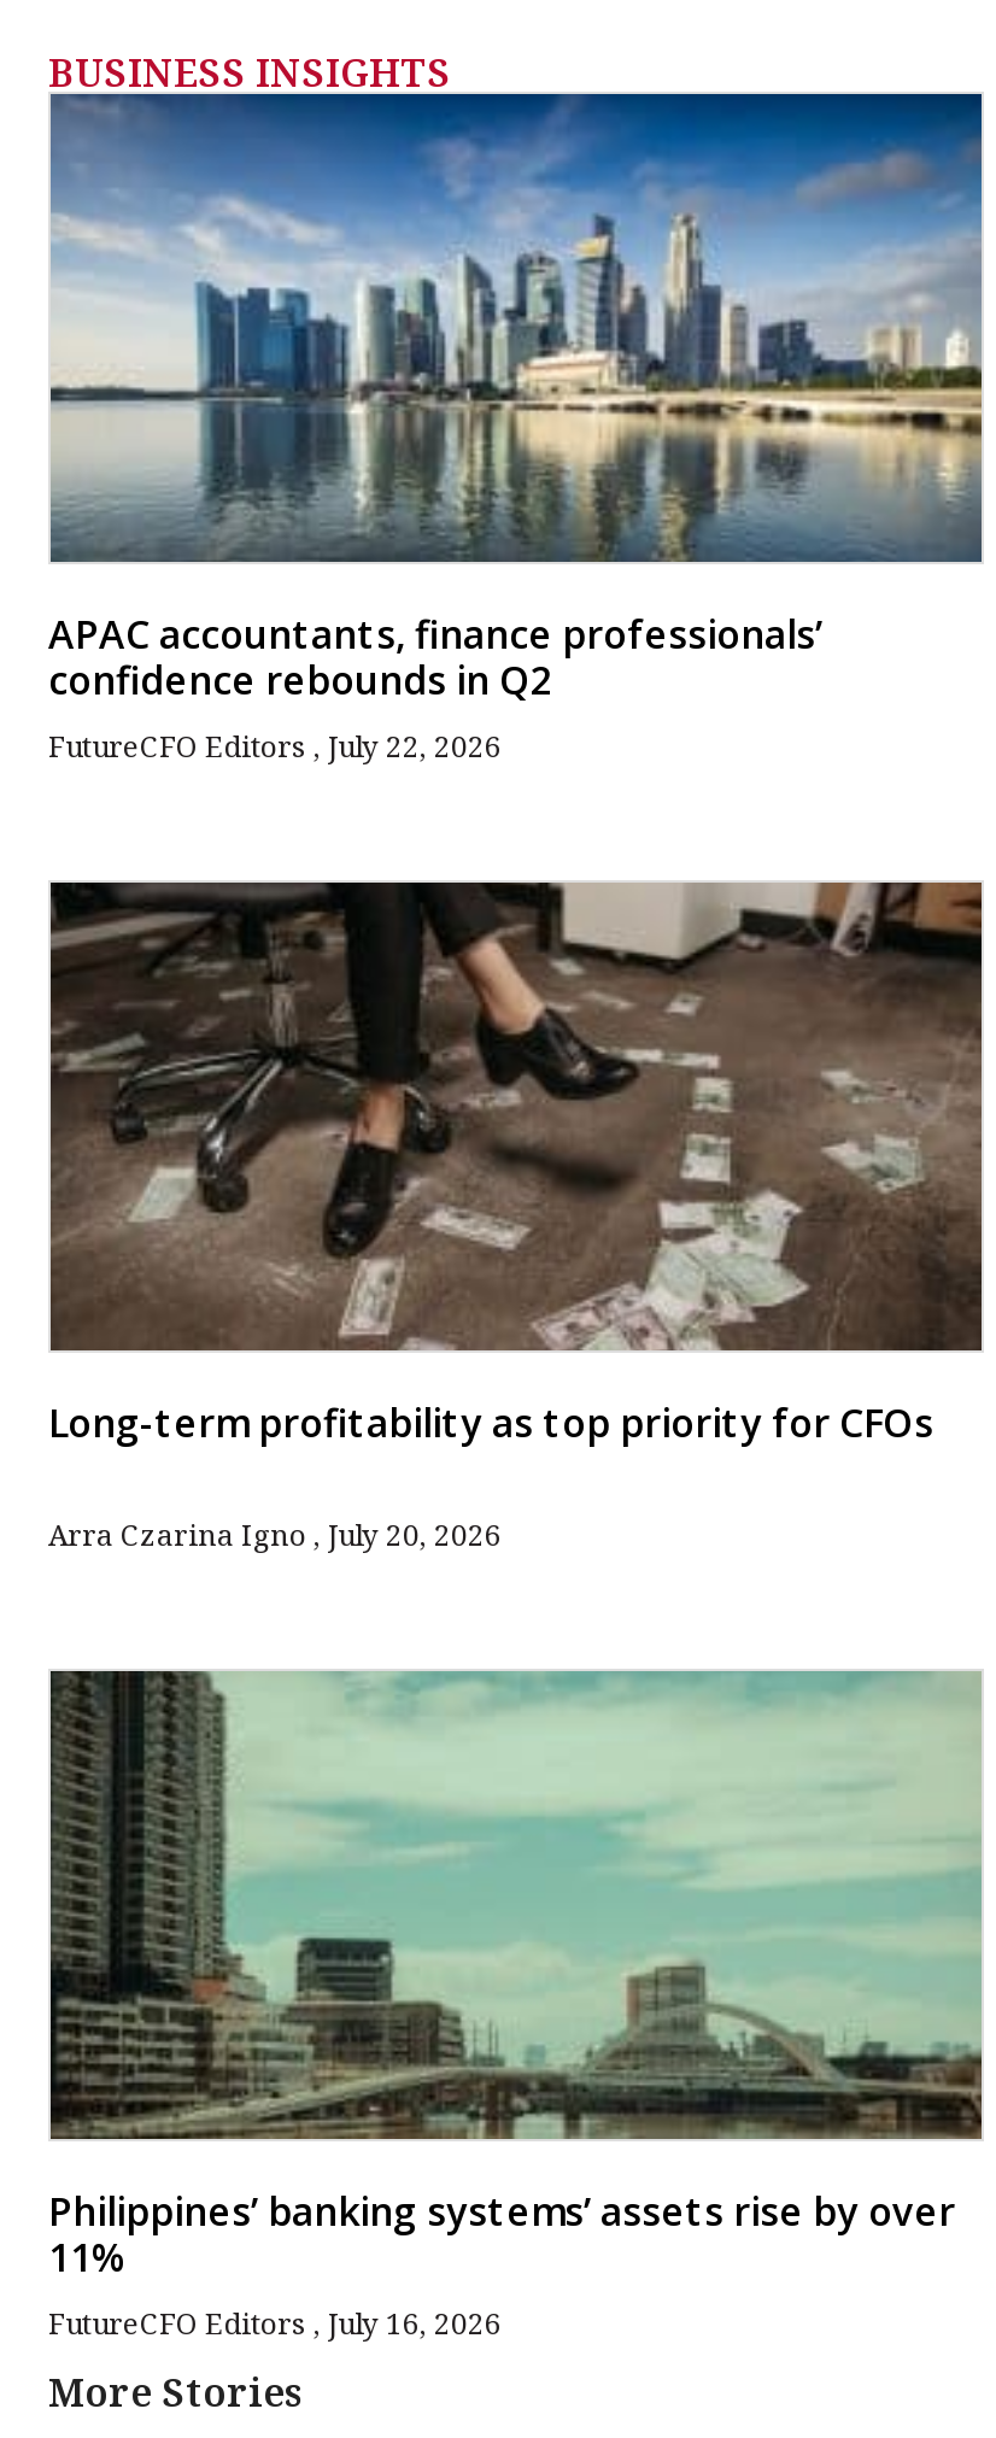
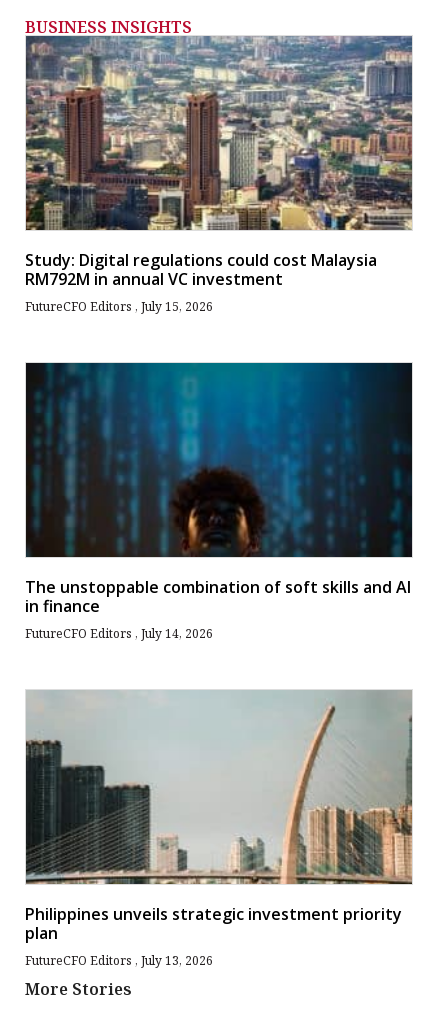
[48,92,984,767] [image] | APAC accountants, finance professionals’ | confidence rebounds in Q2 | FutureCFO Editors July 22, 2026 -> [25,35,413,315] [image] | Study: Digital regulations could cost Malaysia | RM792M in annual VC investment | FutureCFO Editors July 15, 2026
[48,880,984,1556] [image] | Long-term profitability as top priority for CFOs | Arra Czarina Igno July 20, 2026 -> [25,362,413,642] [image] | The unstoppable combination of soft skills and AI | in finance | FutureCFO Editors July 14, 2026
[48,1669,982,2344] [image] | Philippines’ banking systems’ assets rise by over | 11% | FutureCFO Editors July 16, 2026 -> [25,690,413,969] [image] | Philippines unveils strategic investment priority | plan | FutureCFO Editors July 13, 2026

